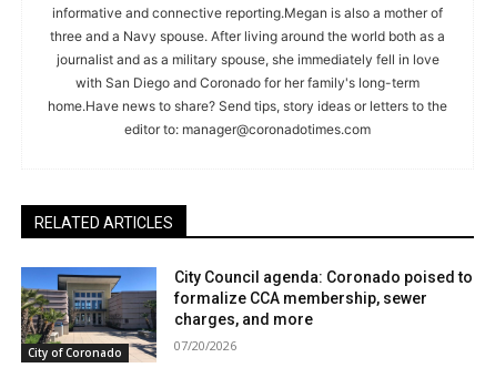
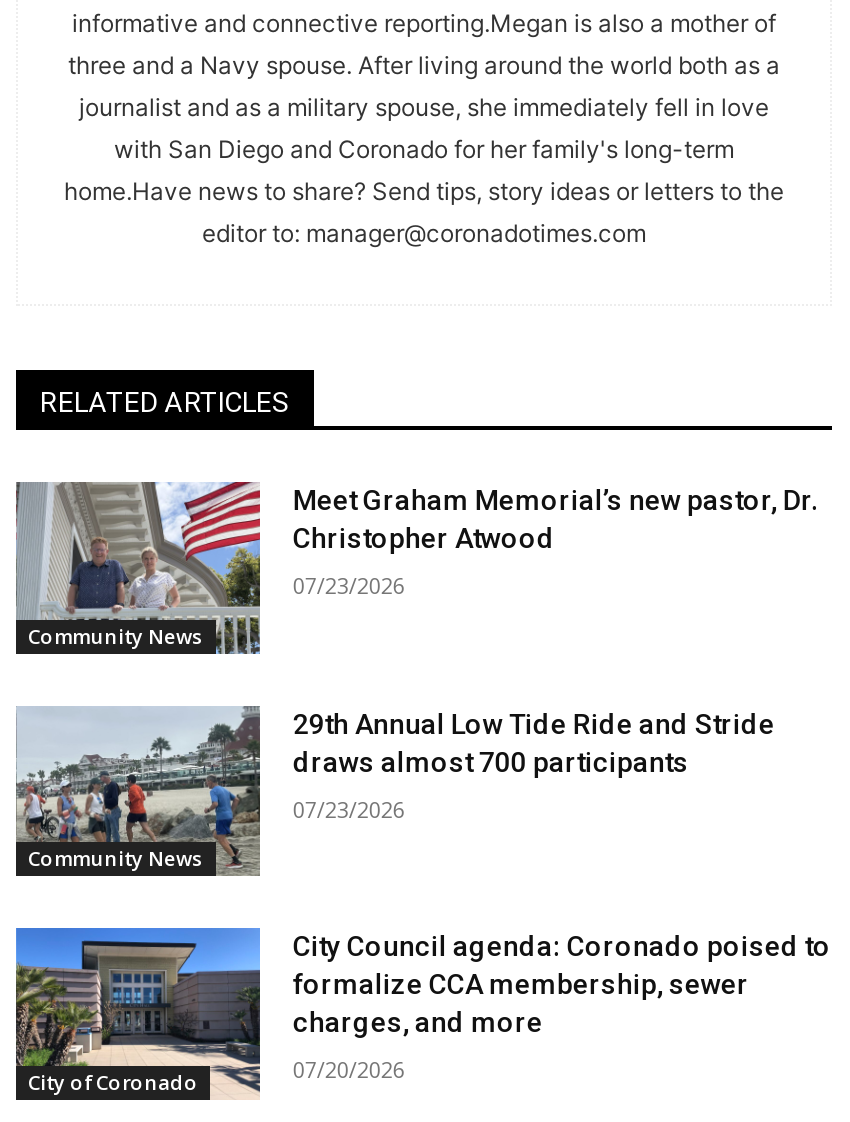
none -> [14,480,262,656] [image] | Community News
none -> [14,706,262,878] [image] | Community News
none -> [293,484,819,600] Meet Graham Memorial’s new pastor, Dr. | Christopher Atwood | 07/23/2026
none -> [293,707,775,823] 29th Annual Low Tide Ride and Stride | draws almost 700 participants | 07/23/2026

